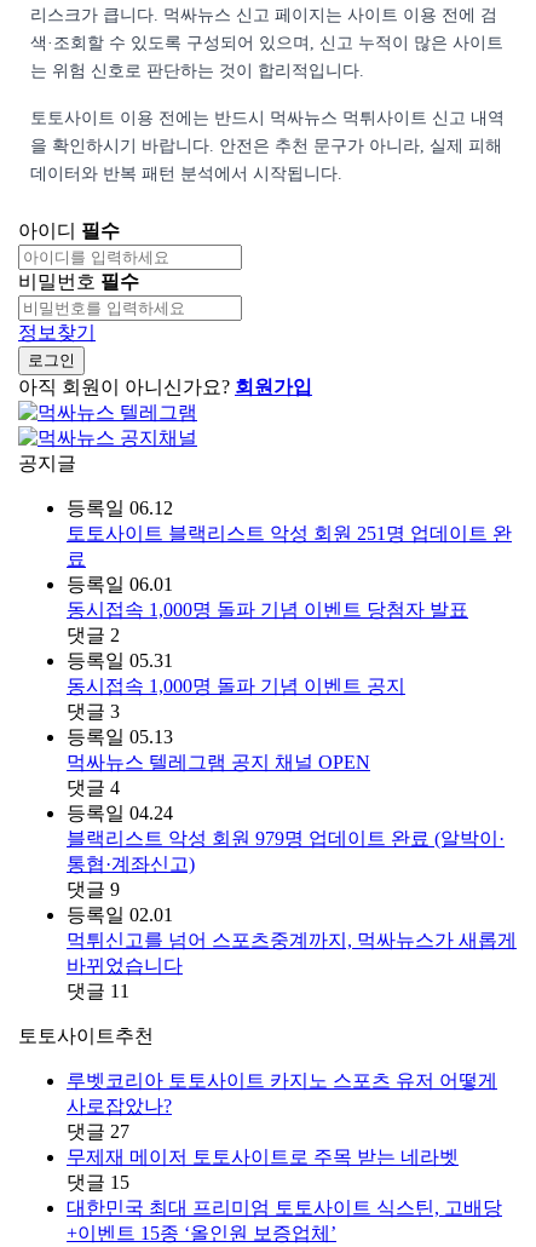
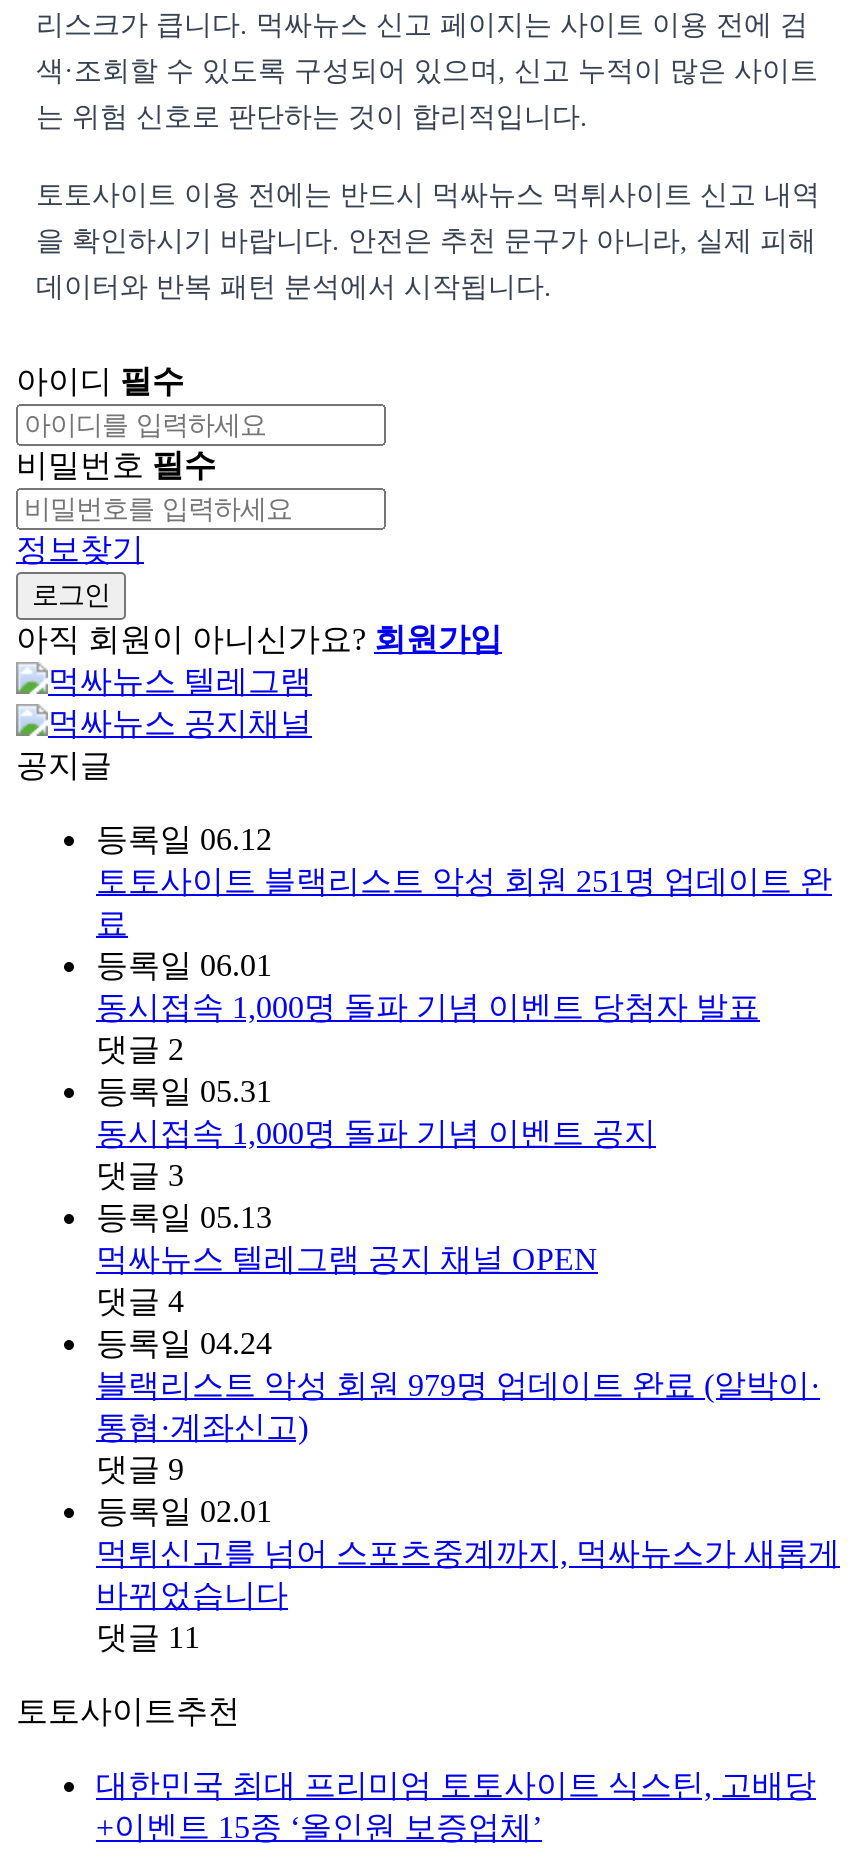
[67,1070,497,1193] 루벳코리아 토토사이트 카지노 스포츠 유저 어떻게 | 사로잡았나? | 댓글 27 | 무제재 메이저 토토사이트로 주목 받는 네라벳 | 댓글 15 -> none

